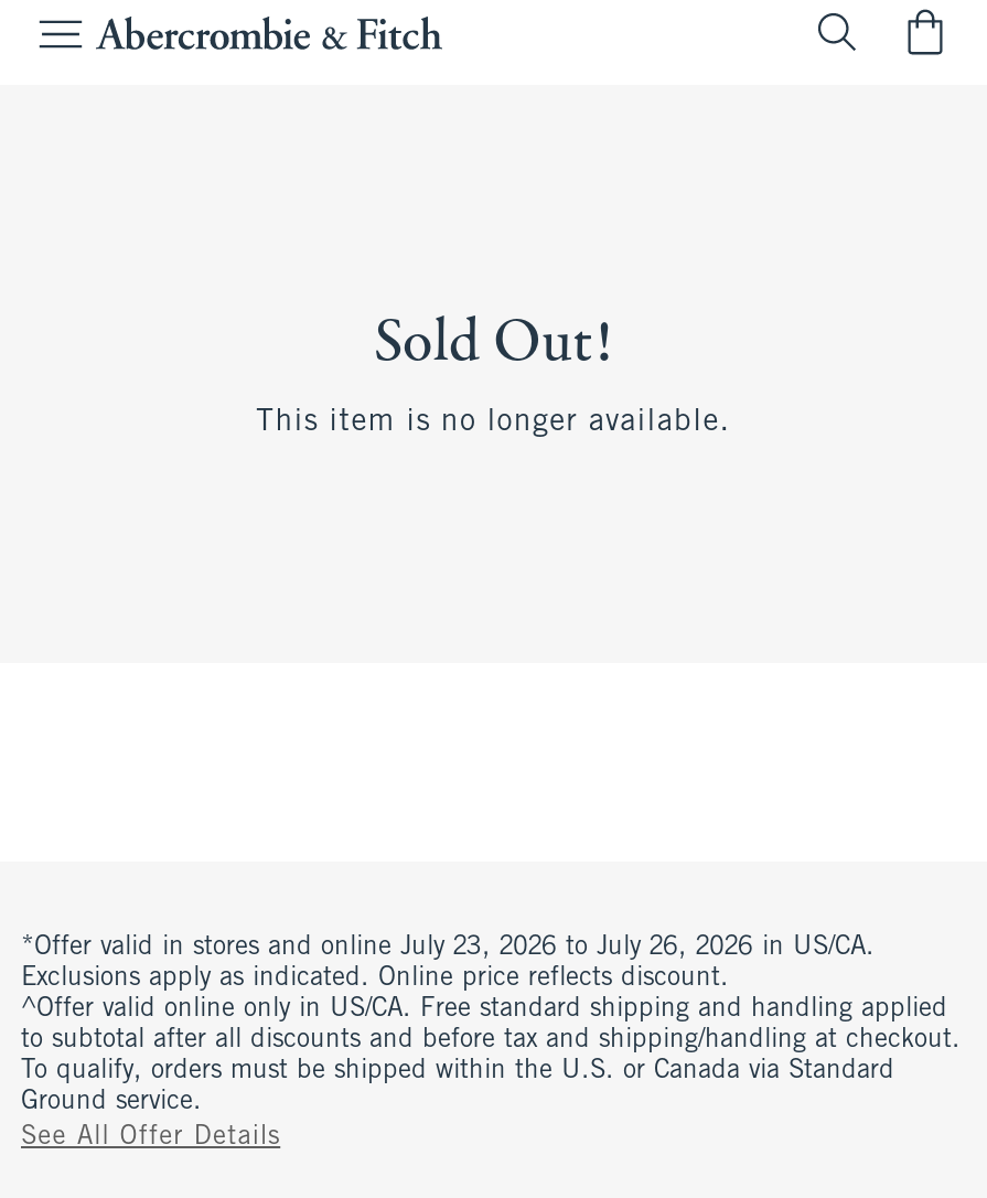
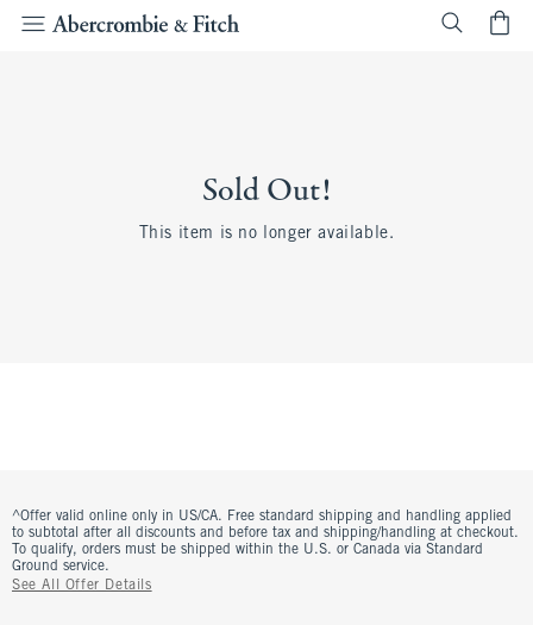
[21,934,875,992] *Offer valid in stores and online July 23, 2026 to July 26, 2026 in US/CA. | Exclusions apply as indicated. Online price reflects discount. -> none

